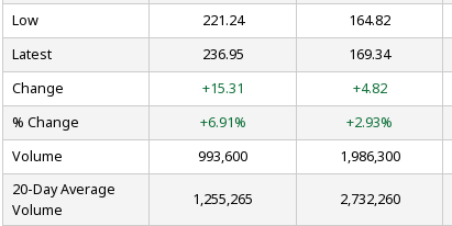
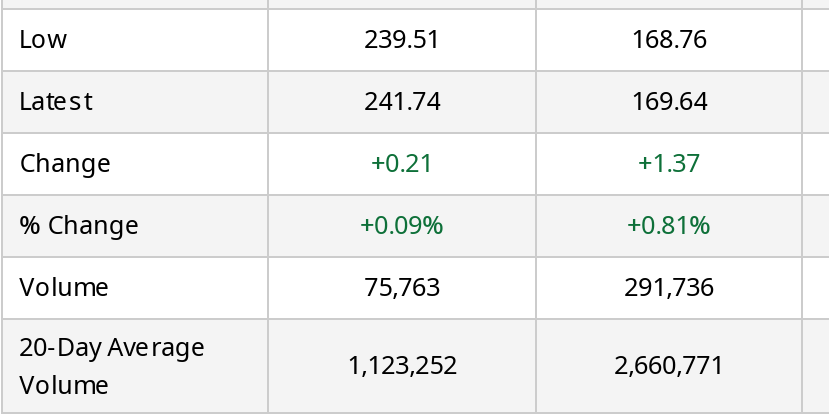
[202,11,244,30] 221.24 -> [364,22,440,56] 239.51
[349,11,391,30] 164.82 -> [631,22,707,56] 168.76
[202,45,244,64] 236.95 -> [364,84,440,118] 241.74
[349,45,391,64] 169.34 -> [631,84,707,118] 169.64
[202,79,244,98] +15.31 -> [371,146,433,180] +0.21
[353,79,387,98] +4.82 -> [638,146,700,180] +1.37
[200,113,246,132] +6.91% -> [360,208,444,242] +0.09%
[347,113,393,132] +2.93% -> [627,208,711,242] +0.81%
[198,147,248,166] 993,600 -> [364,270,440,304] 75,763
[339,147,400,166] 1,986,300 -> [624,270,714,304] 291,736
[193,190,253,208] 1,255,265 -> [347,348,457,382] 1,123,252
[339,190,400,208] 2,732,260 -> [614,348,724,382] 2,660,771

